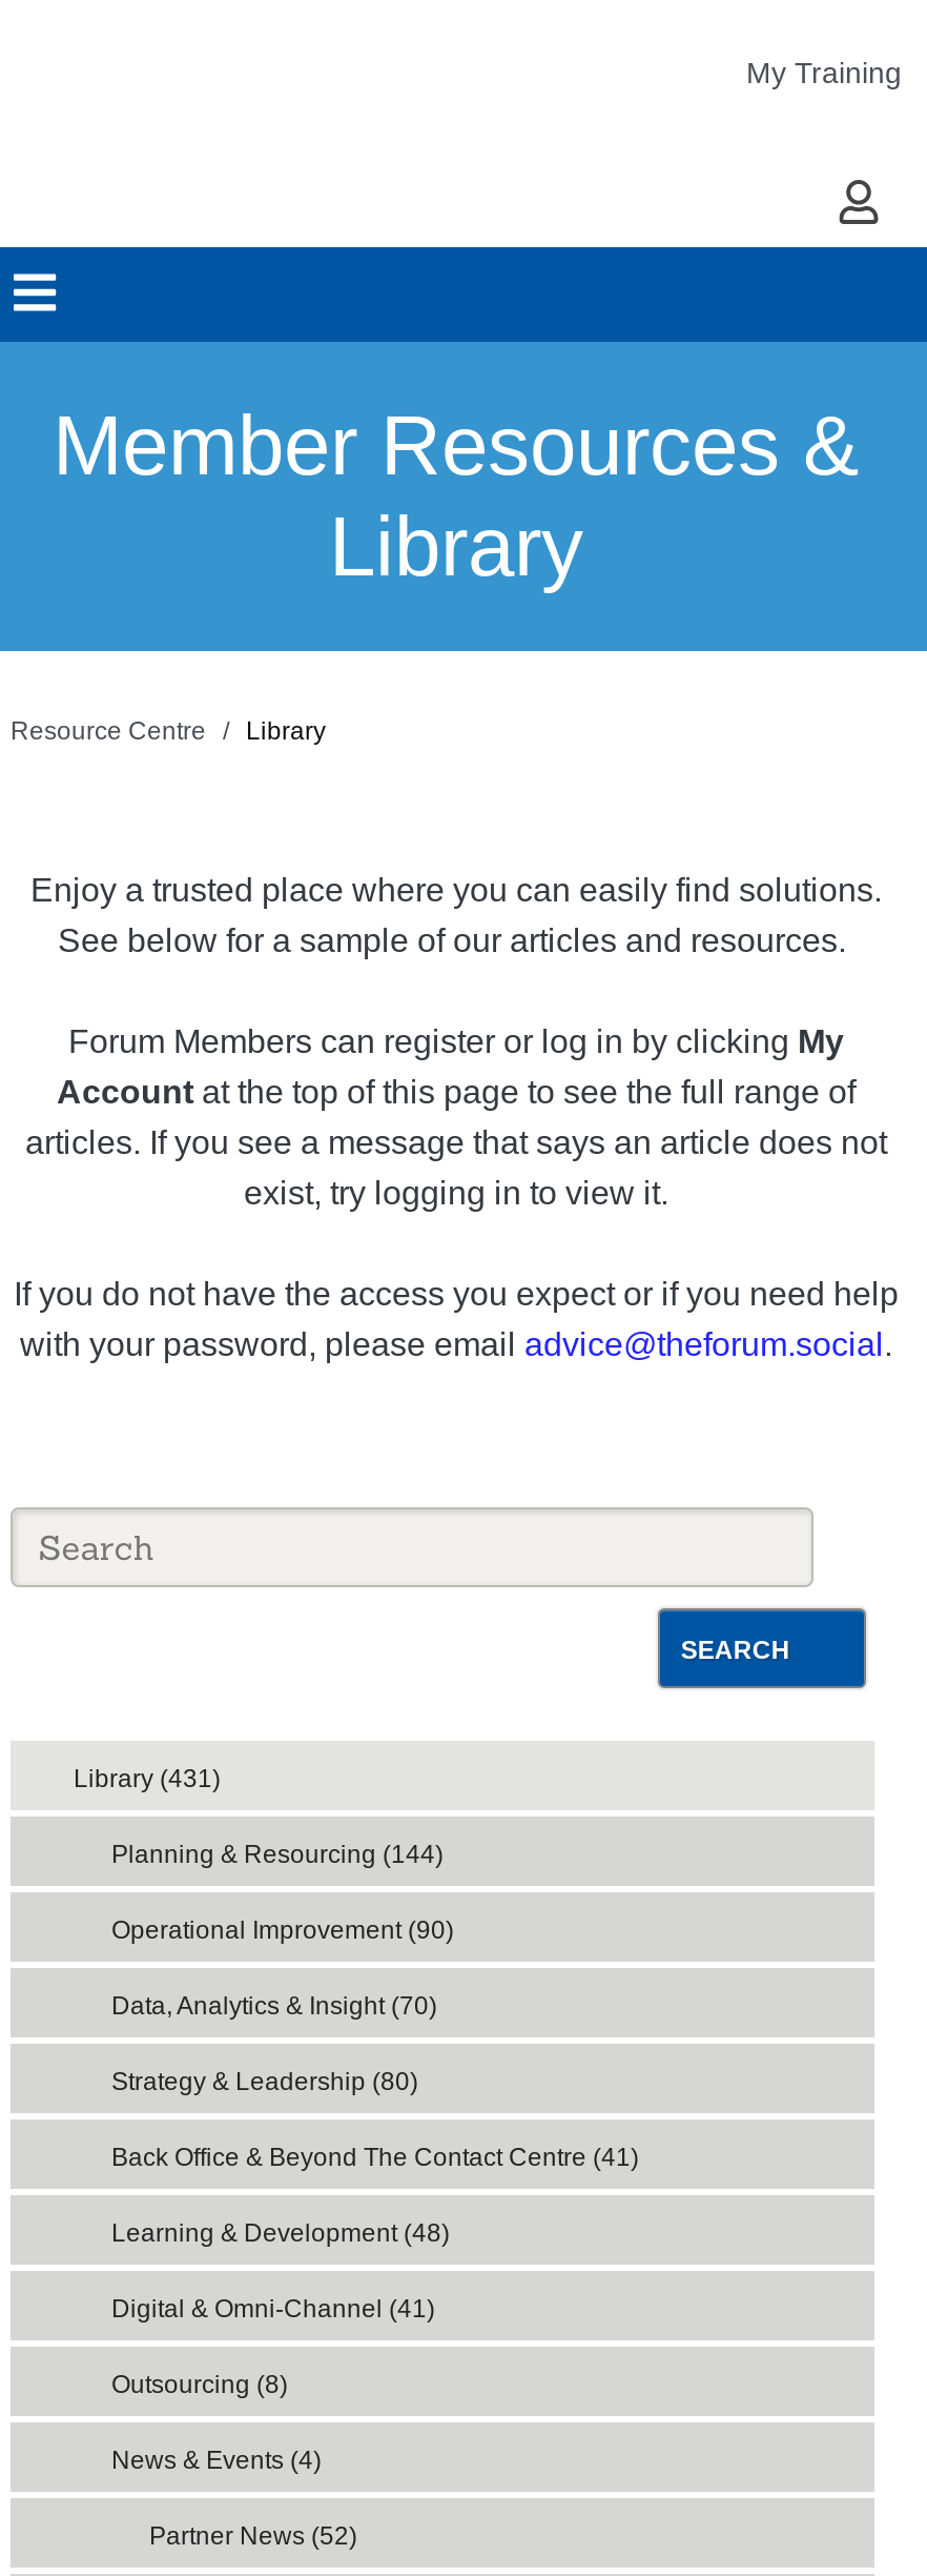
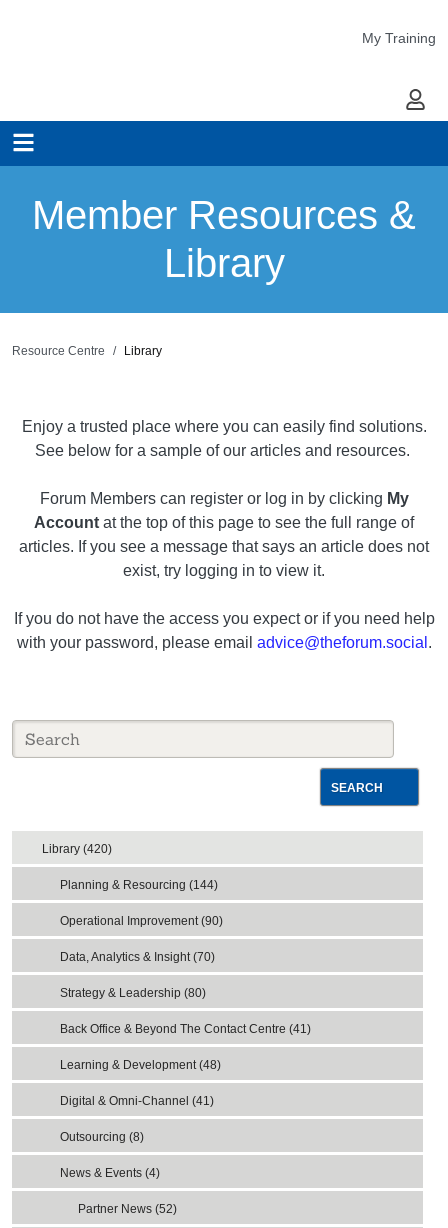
[74,1764,221,1793] Library (431) -> [42,842,112,856] Library (420)

